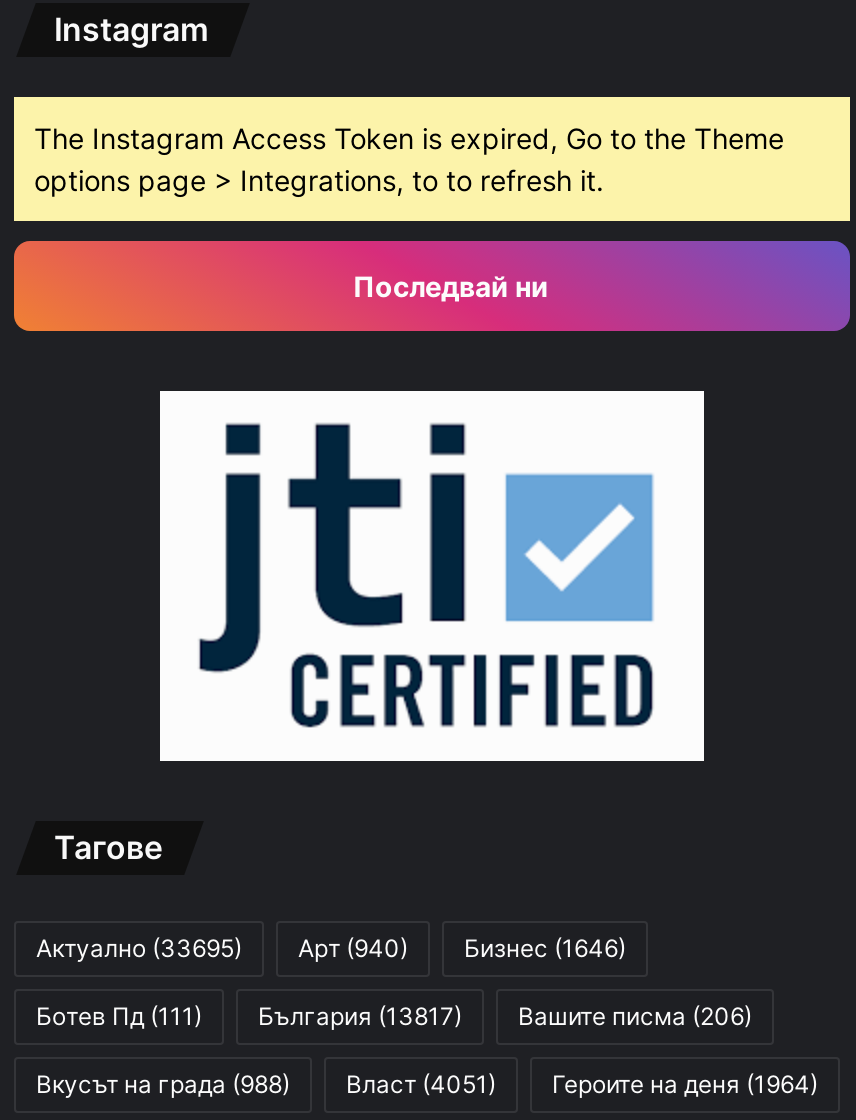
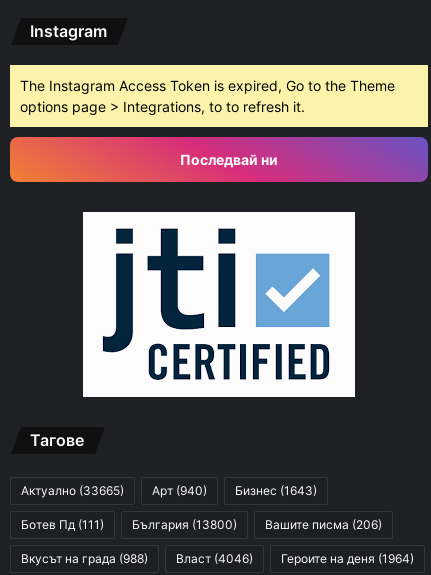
[36,933,242,963] Актуално (33695) -> [21,483,124,498] Актуално (33665)
[464,933,626,963] Бизнес (1646) -> [235,483,317,498] Бизнес (1643)
[36,1001,752,1031] Ботев Пд (111) България (13817) Вашите писма (206) -> [21,517,382,532] Ботев Пд (111) България (13800) Вашите писма (206)
[36,1069,818,1099] Вкусът на града (988) Власт (4051) Героите на деня (1964) -> [21,551,414,566] Вкусът на града (988) Власт (4046) Героите на деня (1964)

